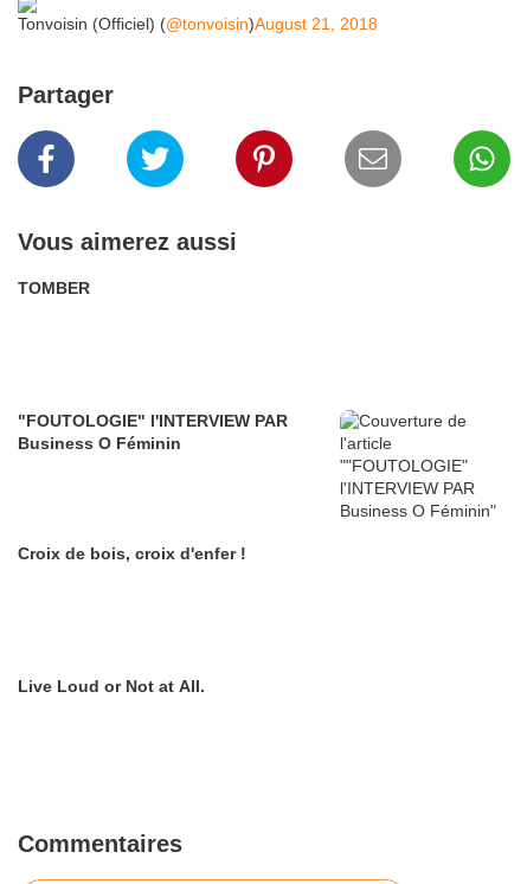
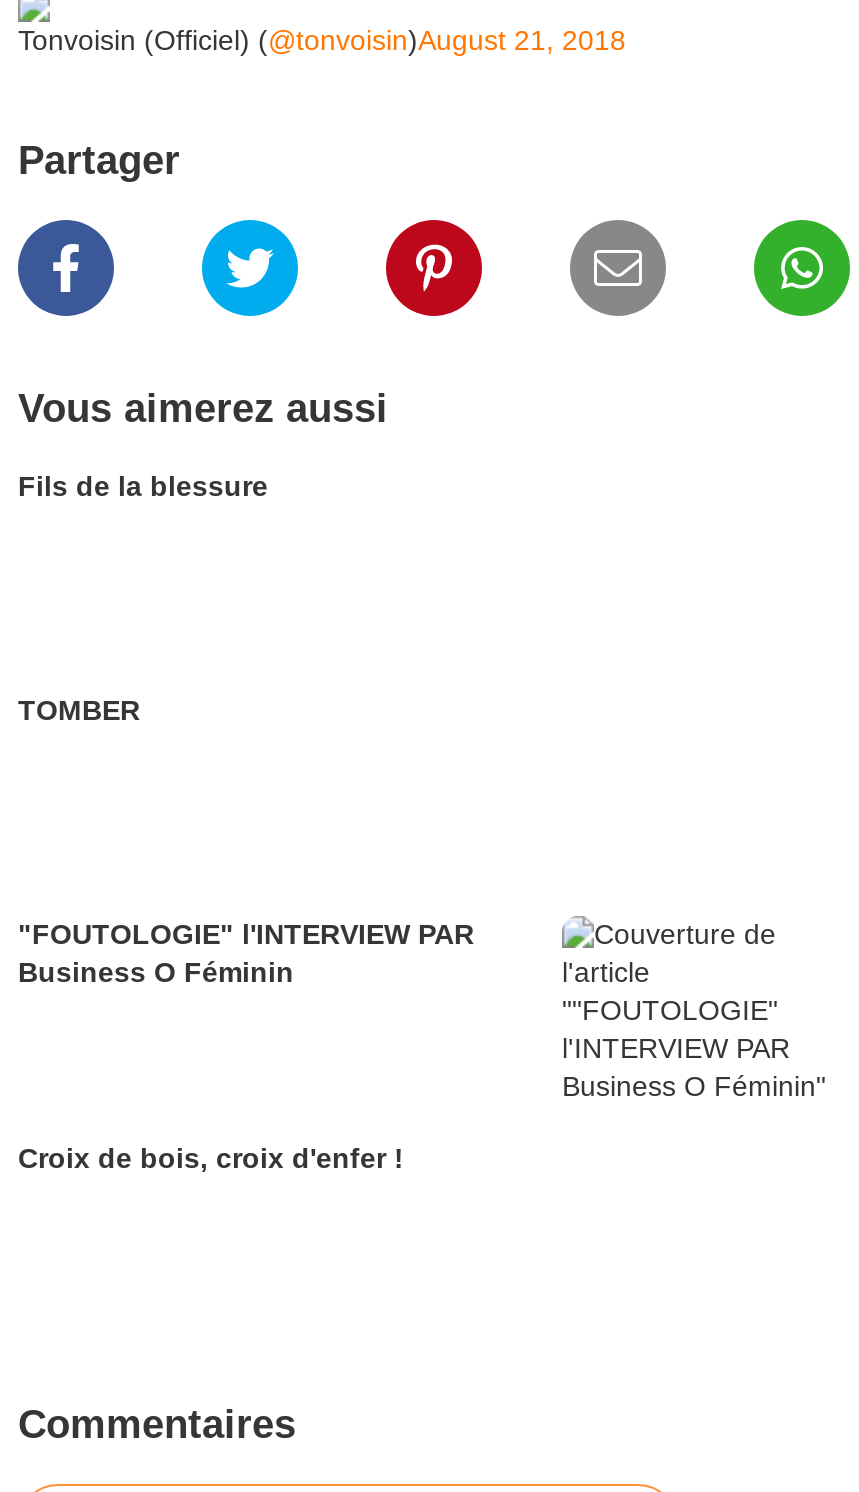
none -> [18,470,268,502] Fils de la blessure
moved [18,278,288,563] -> [18,694,474,1174]: TOMBER | "FOUTOLOGIE" l'INTERVIEW PAR | Business O Féminin | Croix de bois, croix d'enfer !
[18,677,205,696] Live Loud or Not at All. -> none

